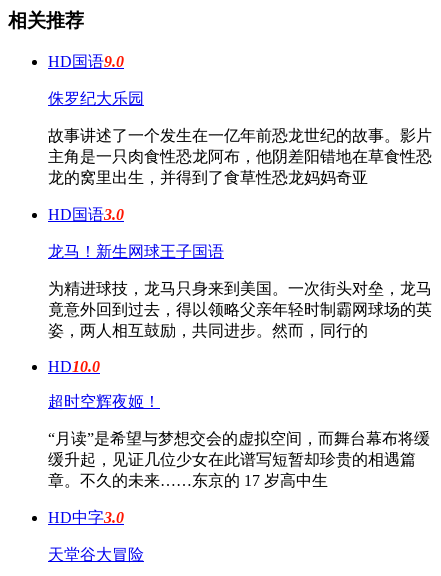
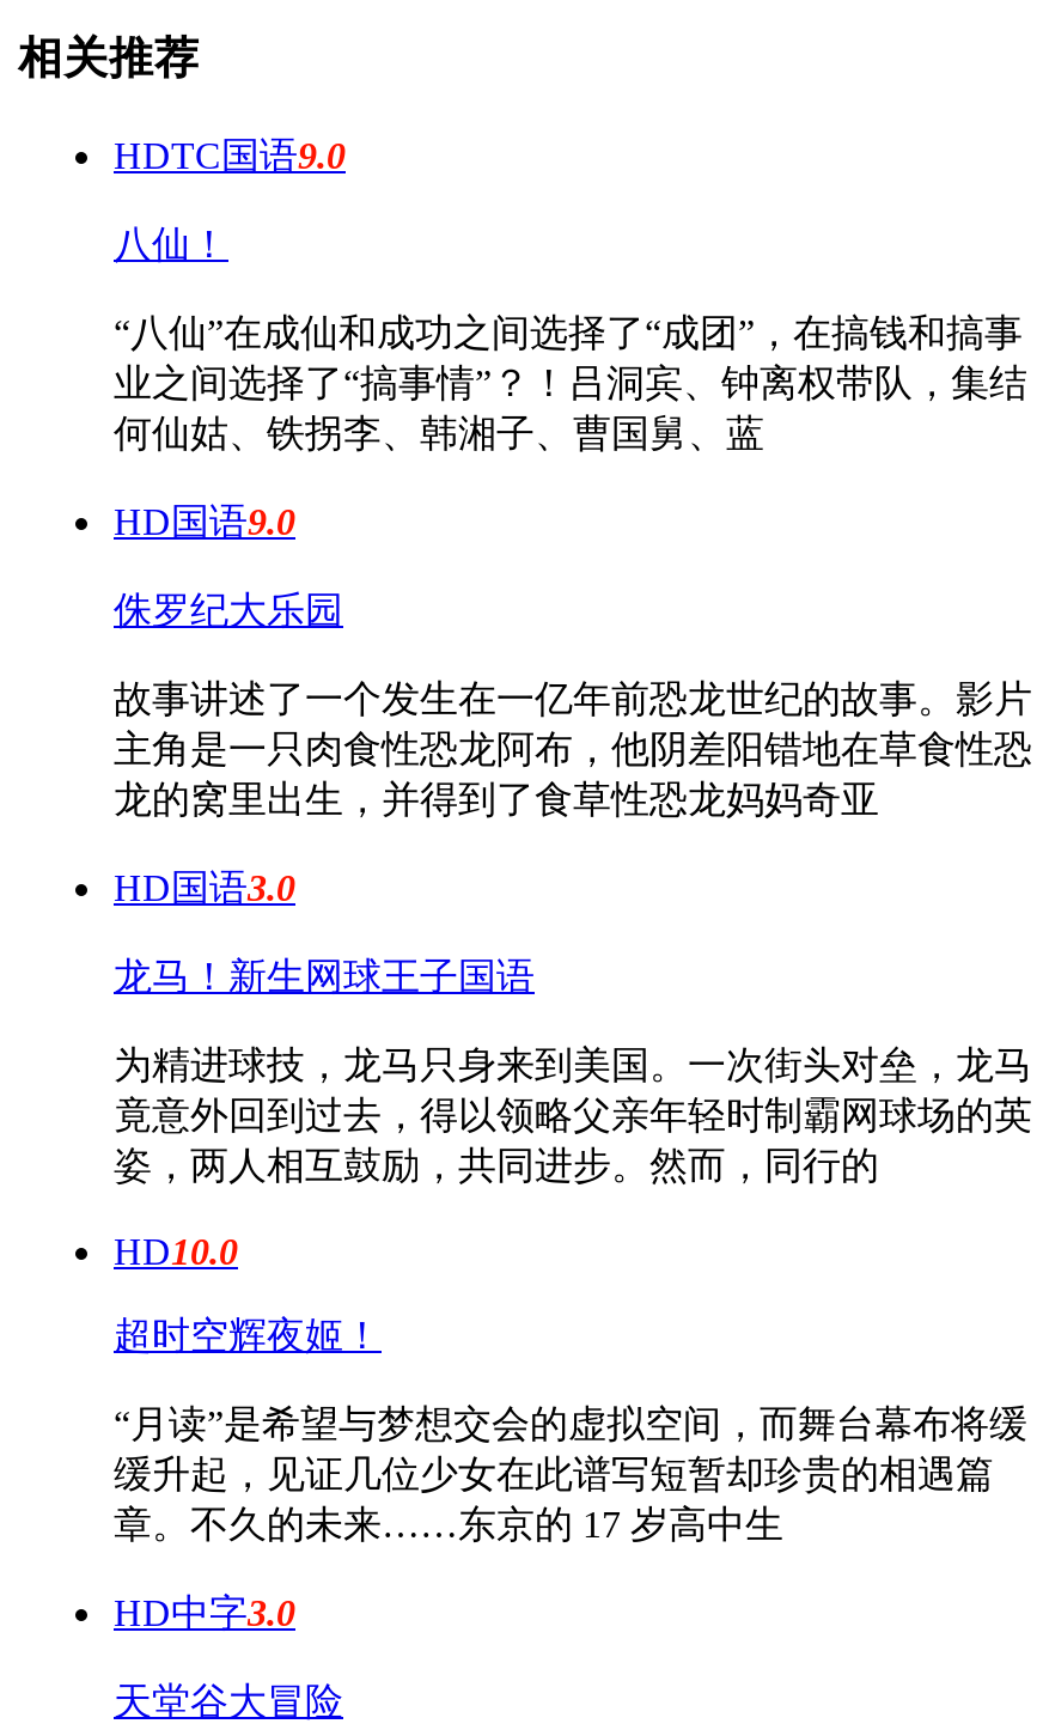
none -> [114,136,1027,454] HDTC国语9.0 | 八仙！ | “八仙”在成仙和成功之间选择了“成团”，在搞钱和搞事 | 业之间选择了“搞事情”？！吕洞宾、钟离权带队，集结 | 何仙姑、铁拐李、韩湘子、曹国舅、蓝

